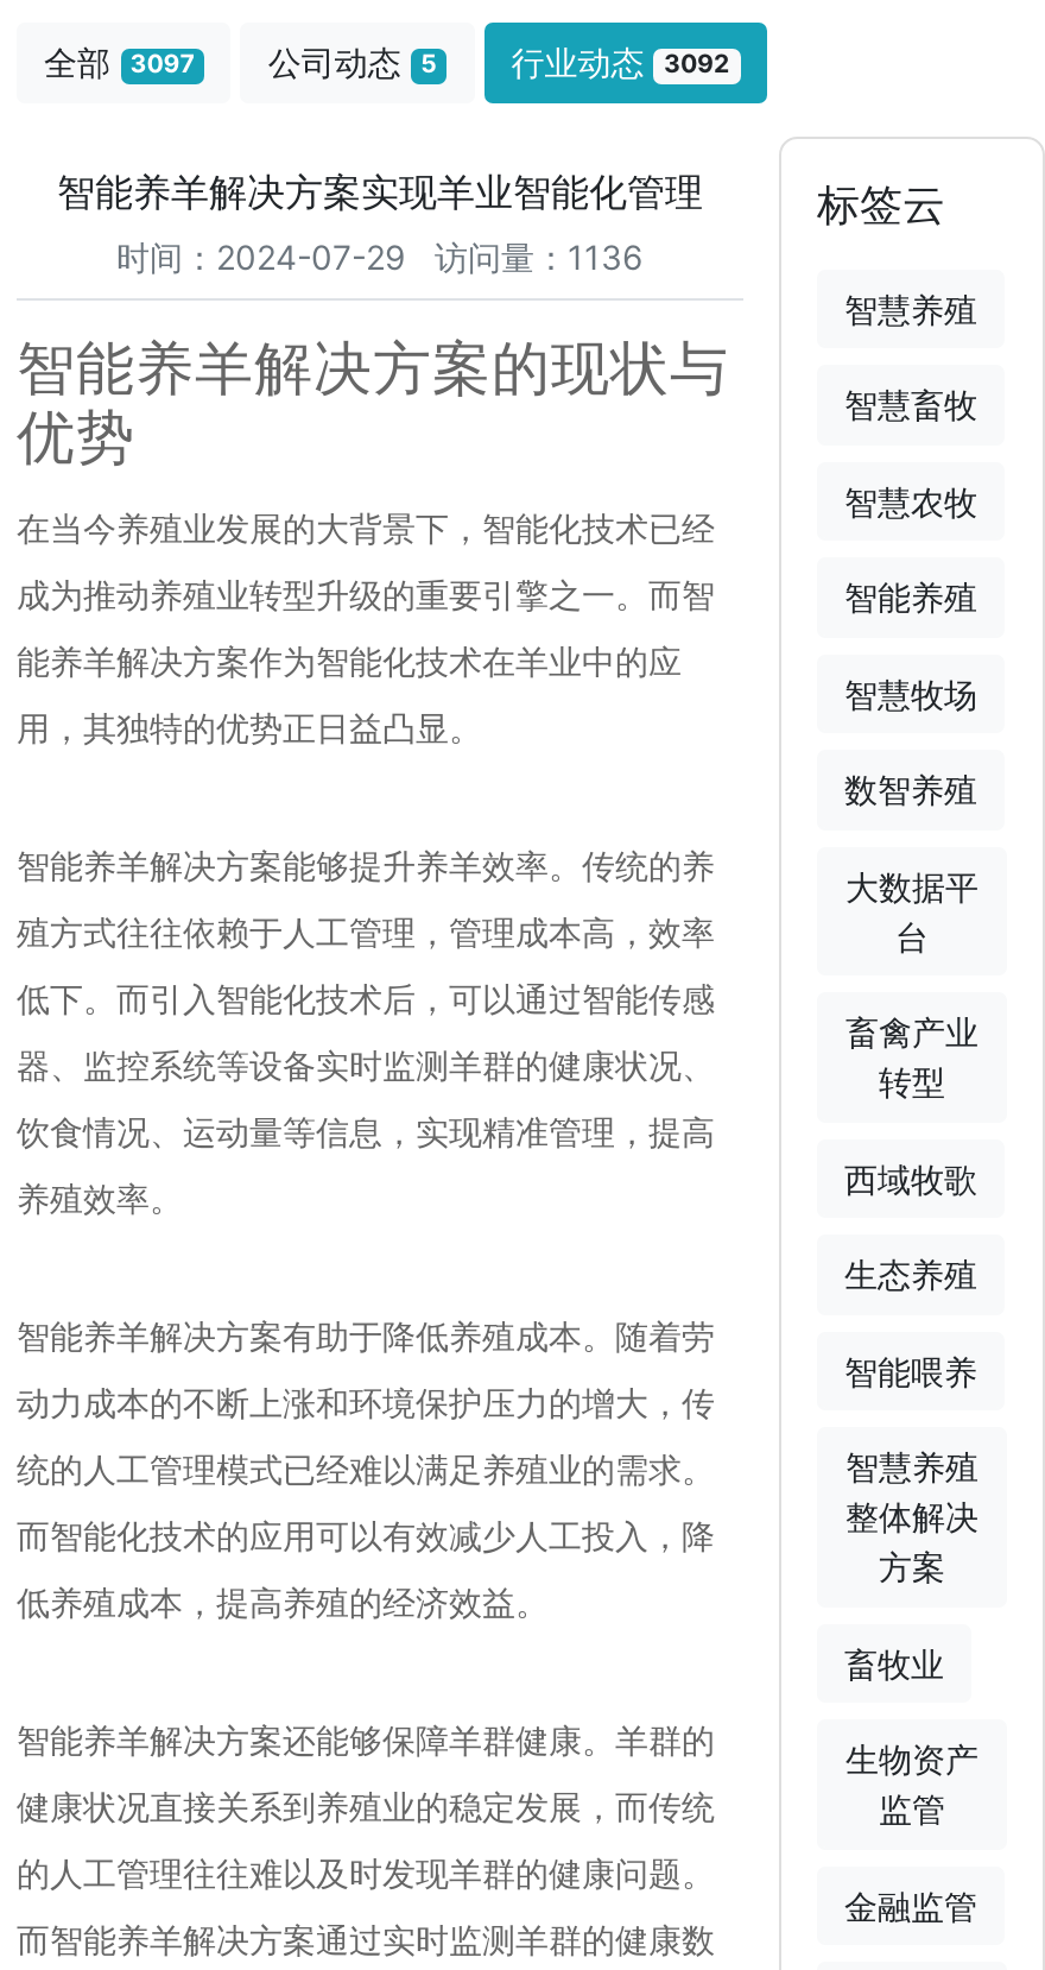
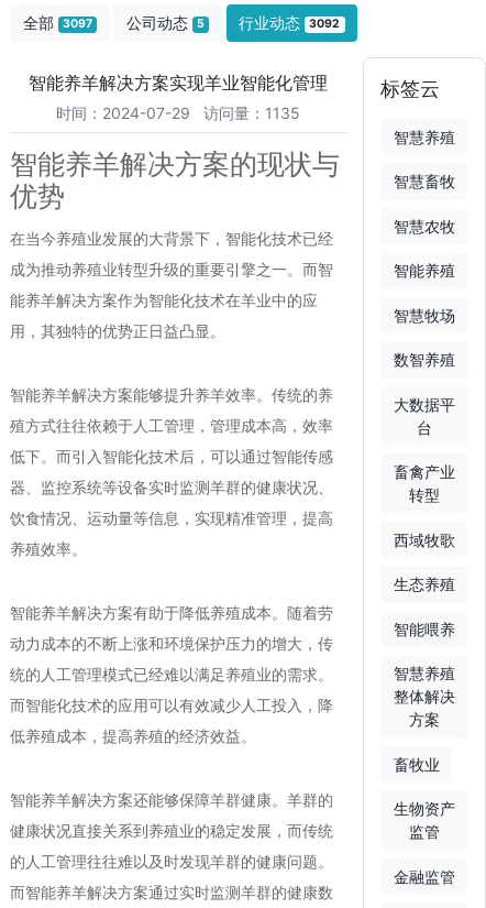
[116,235,644,276] 时间：2024-07-29 访问量：1136 -> [56,103,300,122] 时间：2024-07-29 访问量：1135

